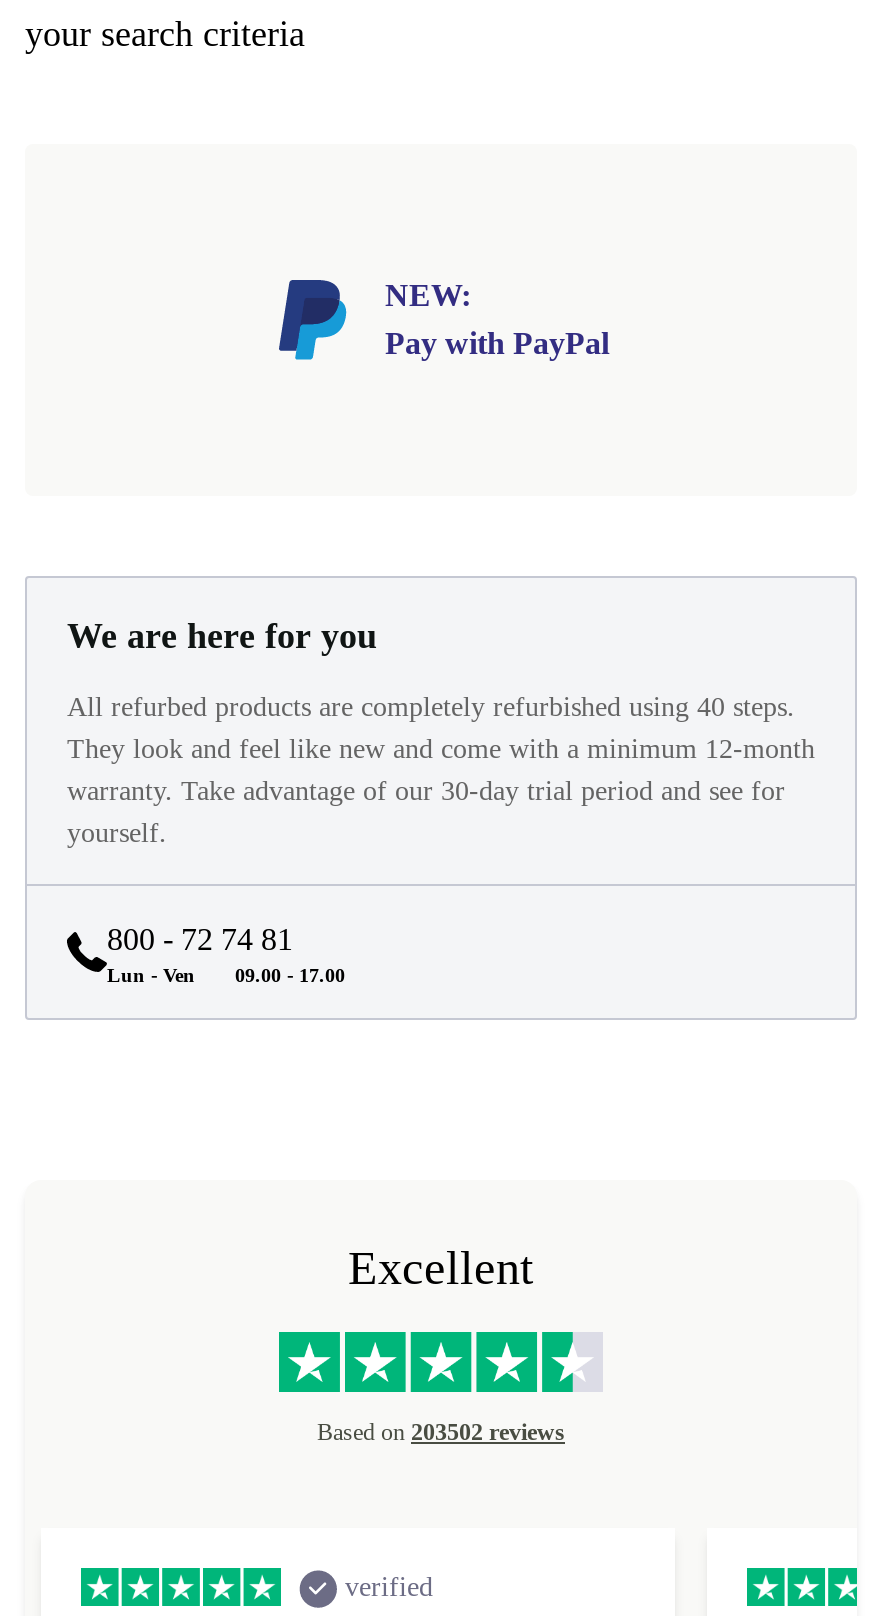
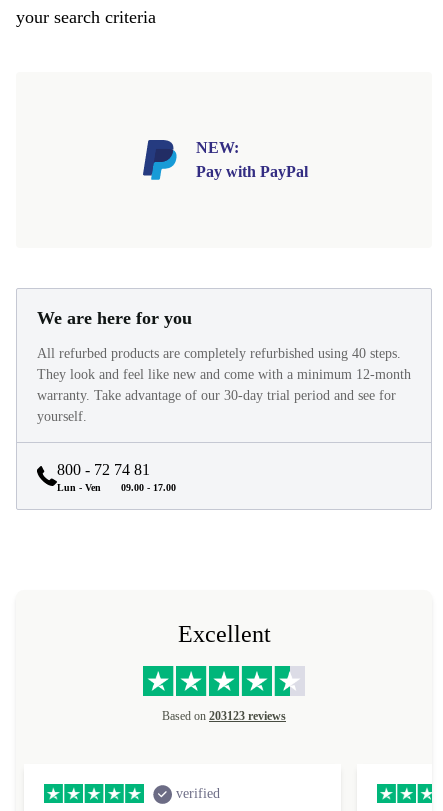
[317,1419,565,1447] Based on 203502 reviews -> [162,709,286,723] Based on 203123 reviews

